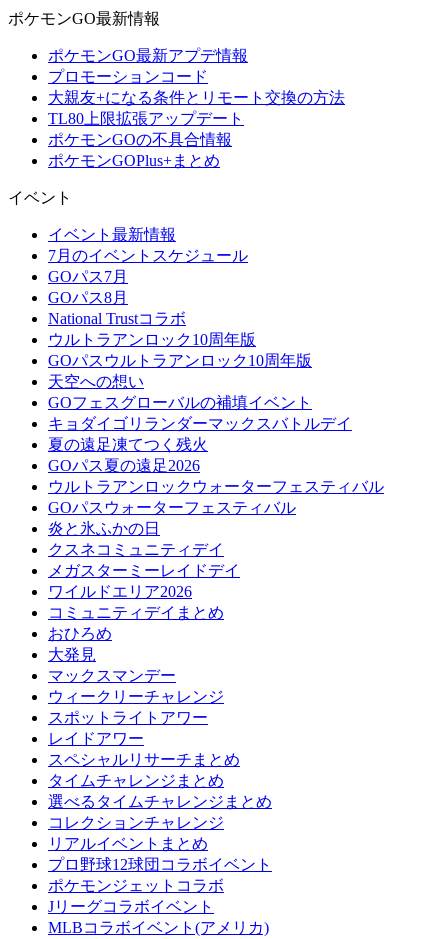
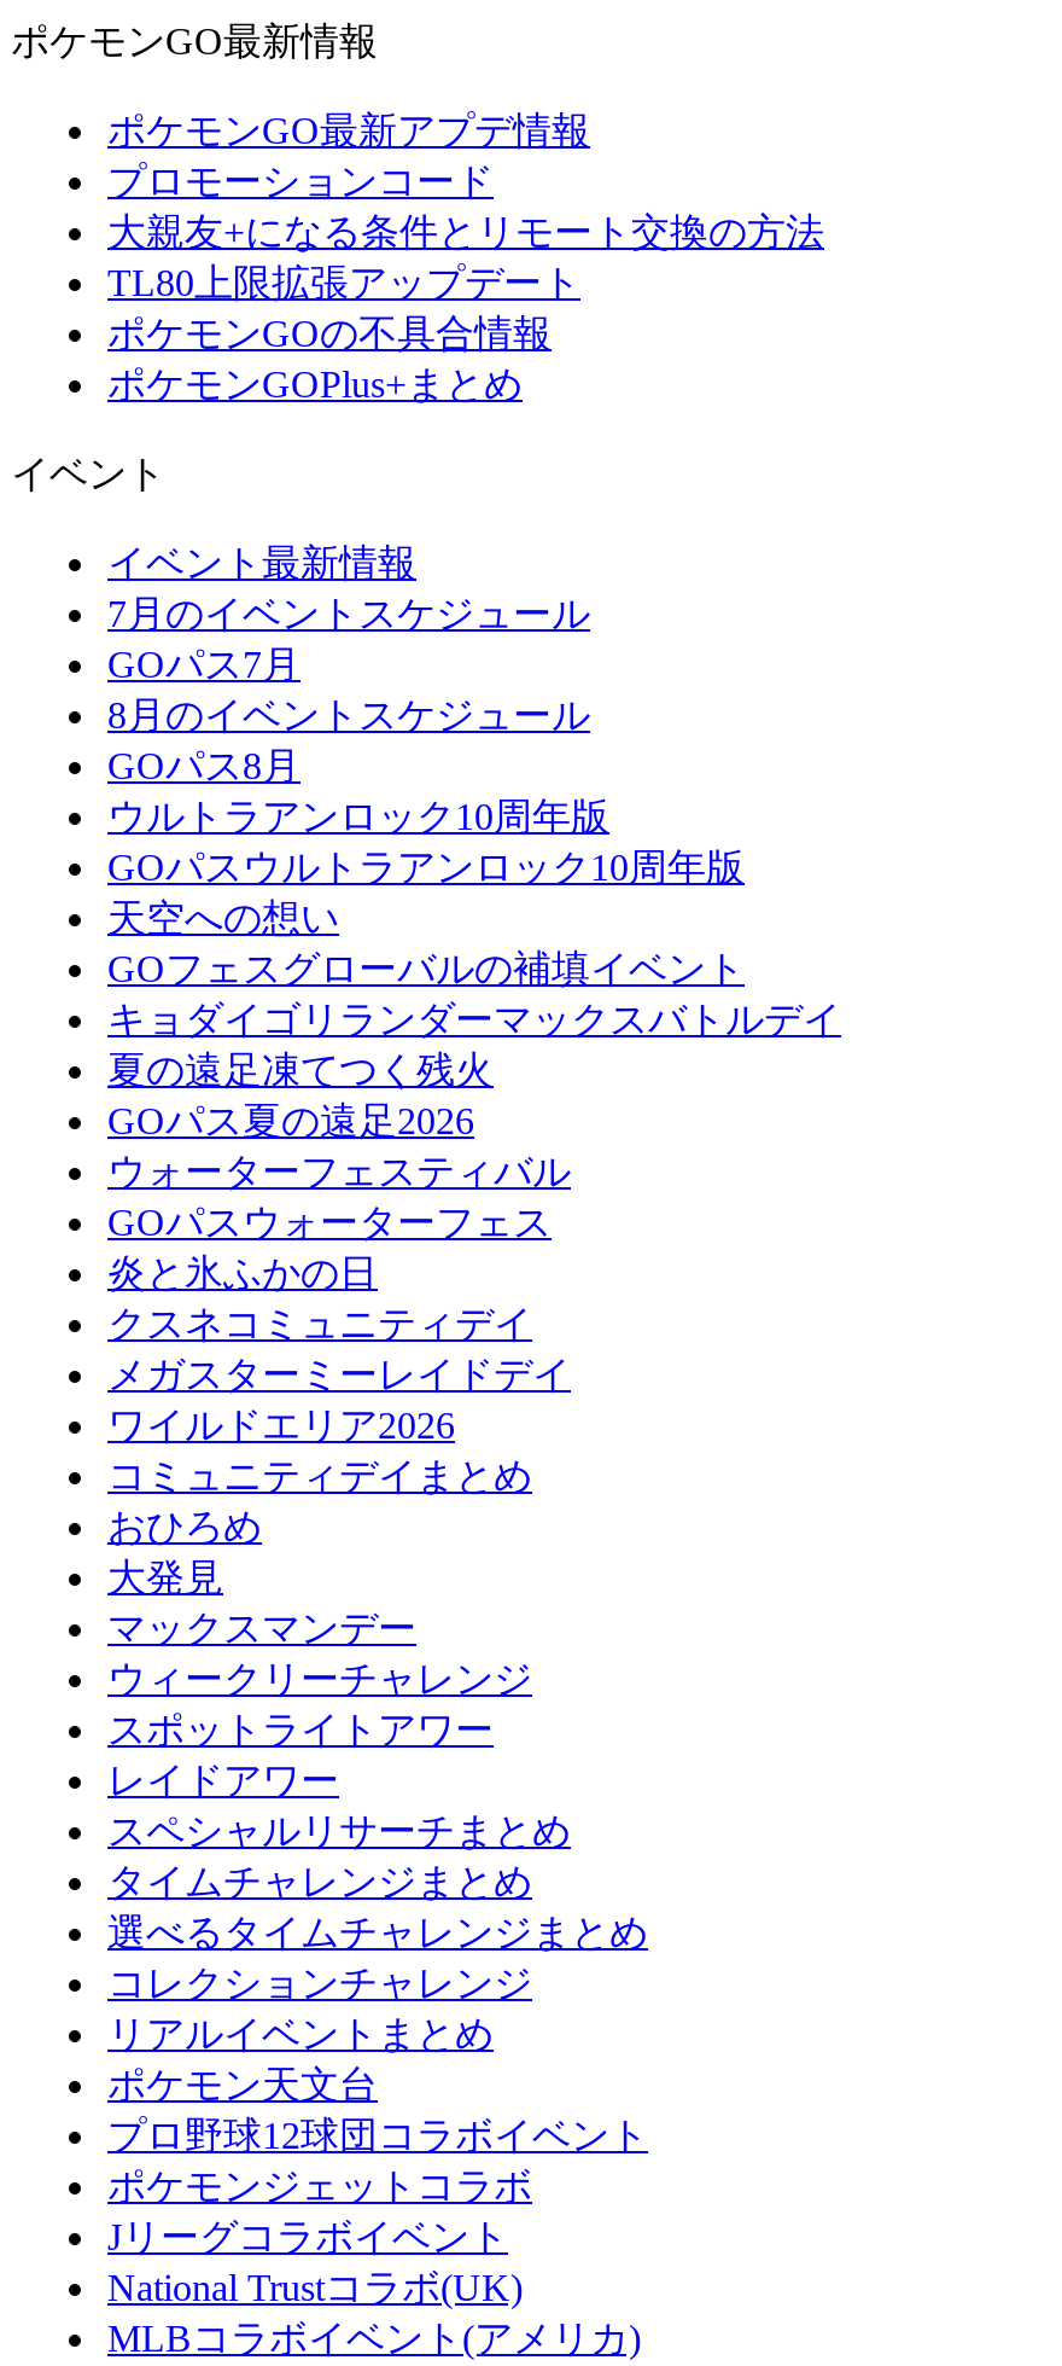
none -> [107,694,590,736] 8月のイベントスケジュール
[48,310,186,327] National Trustコラボ -> none
[48,478,384,516] ウルトラアンロックウォーターフェスティバル | GOパスウォーターフェスティバル -> [107,1151,571,1243] ウォーターフェスティバル | GOパスウォーターフェス
none -> [107,2064,378,2105] ポケモン天文台
none -> [107,2267,523,2308] National Trustコラボ(UK)

